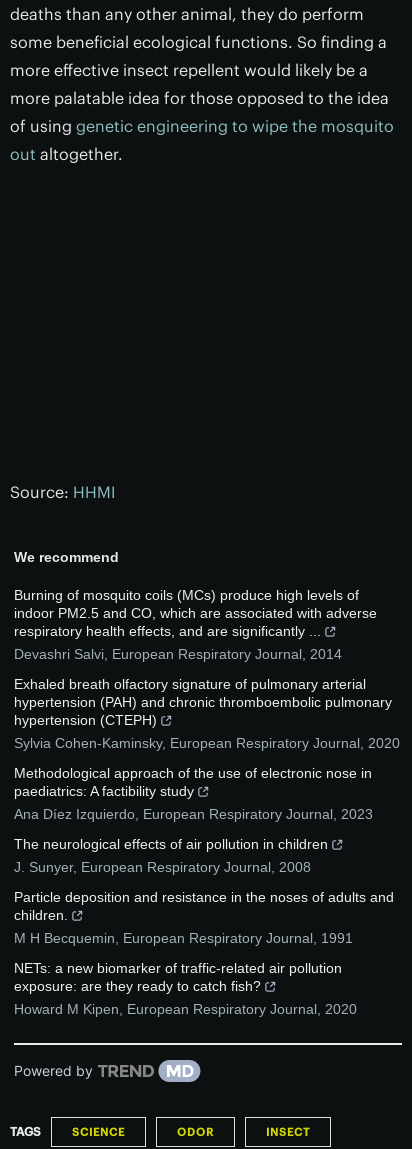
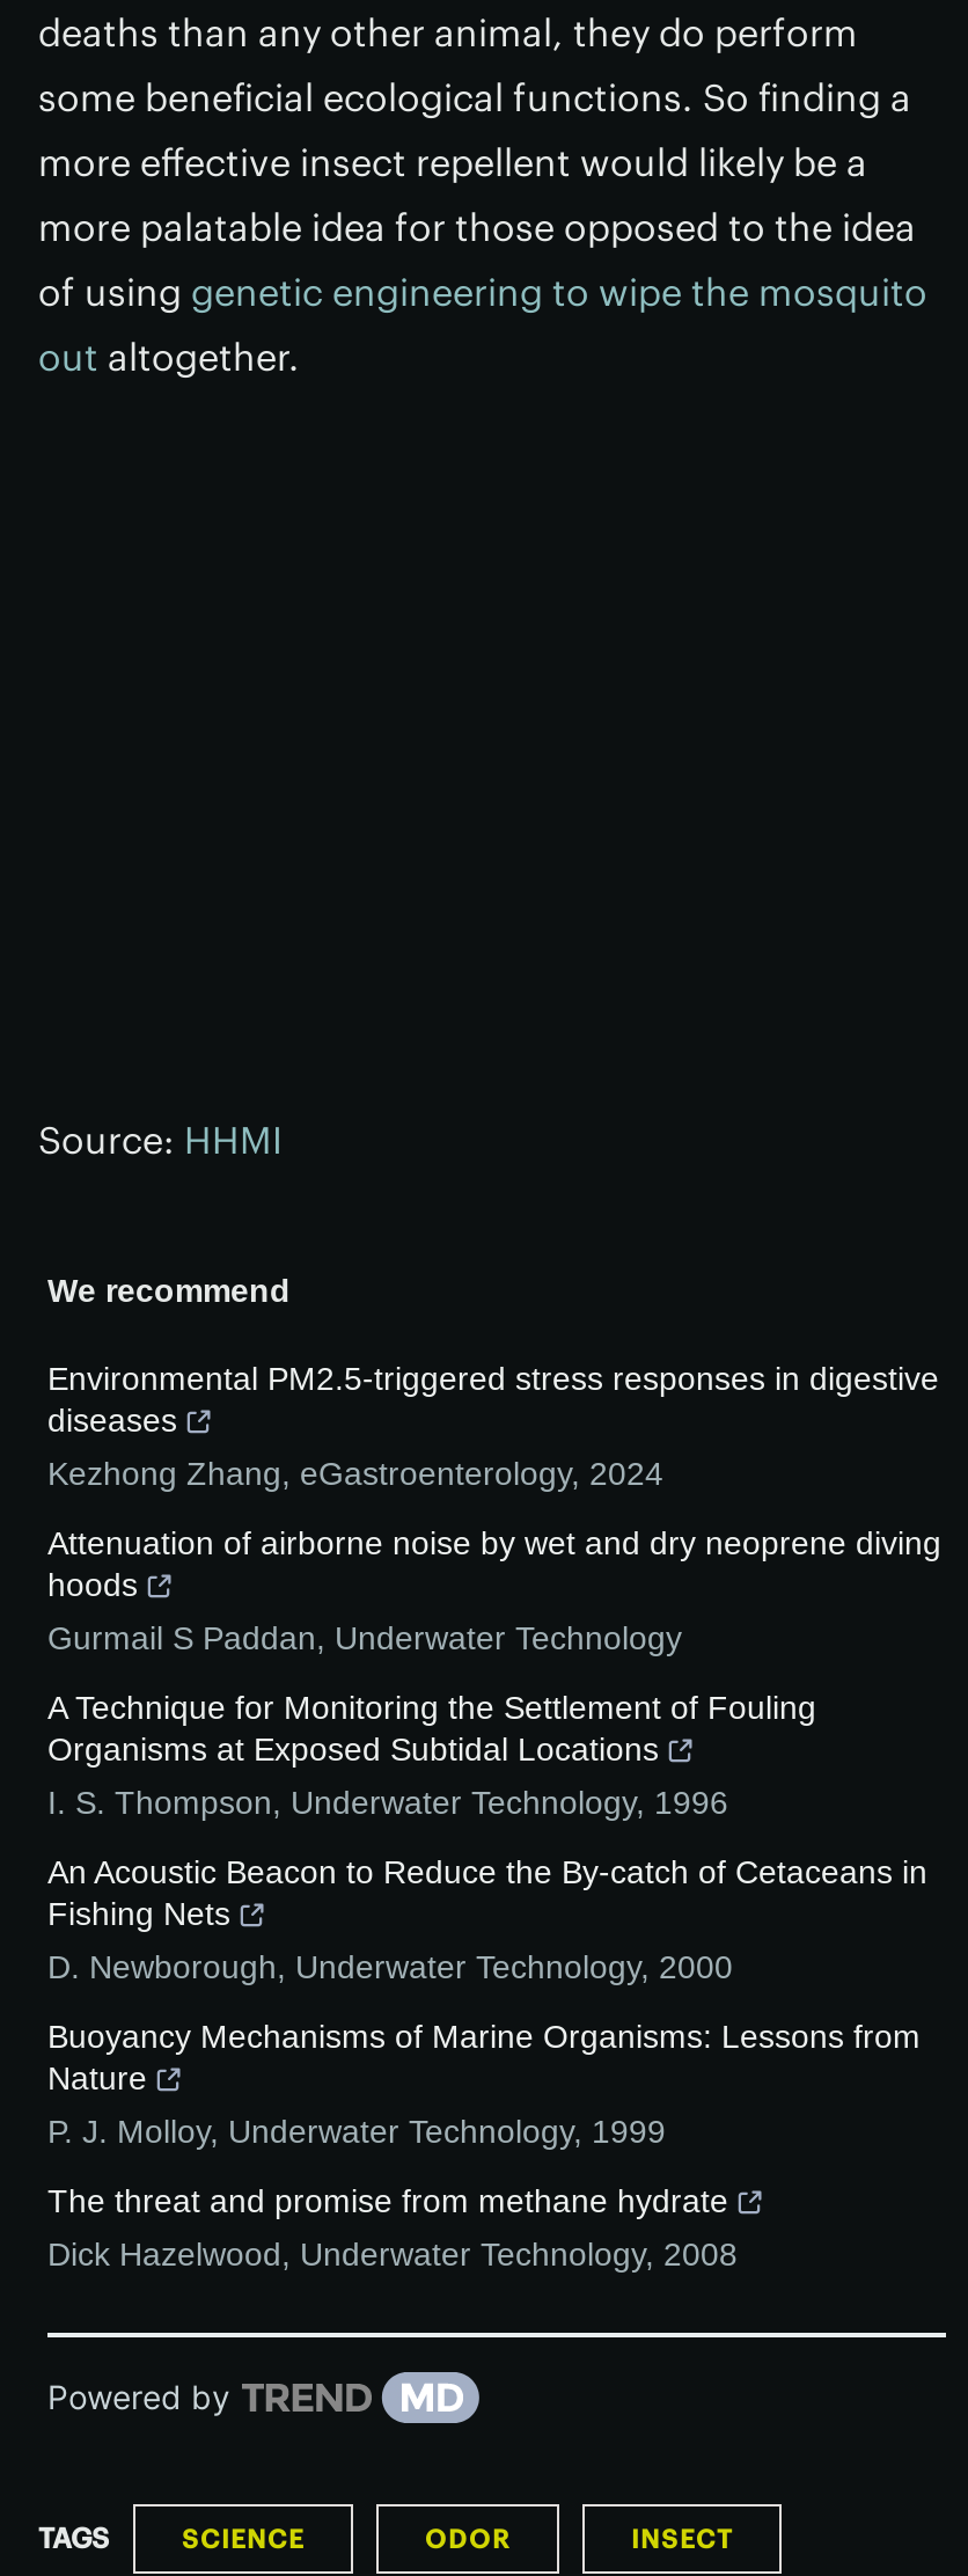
[14,587,377,662] Burning of mosquito coils (MCs) produce high levels of | indoor PM2.5 and CO, which are associated with adverse | respiratory health effects, and are significantly ... | Devashri Salvi, European Respiratory Journal, 2014 -> [47,1360,939,1492] Environmental PM2.5-triggered stress responses in digestive | diseases | Kezhong Zhang, eGastroenterology, 2024
[14,676,400,751] Exhaled breath olfactory signature of pulmonary arterial | hypertension (PAH) and chronic thromboembolic pulmonary | hypertension (CTEPH) | Sylvia Cohen-Kaminsky, European Respiratory Journal, 2020 -> [47,1524,941,1656] Attenuation of airborne noise by wet and dry neoprene diving | hoods | Gurmail S Paddan, Underwater Technology
[14,765,373,822] Methodological approach of the use of electronic nose in | paediatrics: A factibility study | Ana Díez Izquierdo, European Respiratory Journal, 2023 -> [47,1689,816,1821] A Technique for Monitoring the Settlement of Fouling | Organisms at Exposed Subtidal Locations | I. S. Thompson, Underwater Technology, 1996
[14,836,328,875] The neurological effects of air pollution in children | J. Sunyer, European Respiratory Journal, 2008 -> [47,1853,927,1985] An Acoustic Beacon to Reduce the By-catch of Cetaceans in | Fishing Nets | D. Newborough, Underwater Technology, 2000
[14,889,394,946] Particle deposition and resistance in the noses of adults and | children. | M H Becquemin, European Respiratory Journal, 1991 -> [47,2018,921,2150] Buoyancy Mechanisms of Marine Organisms: Lessons from | Nature | P. J. Molloy, Underwater Technology, 1999
[14,960,357,1017] NETs: a new biomarker of traffic-related air pollution | exposure: are they ready to catch fish? | Howard M Kipen, European Respiratory Journal, 2020 -> [47,2182,738,2273] The threat and promise from methane hydrate | Dick Hazelwood, Underwater Technology, 2008

